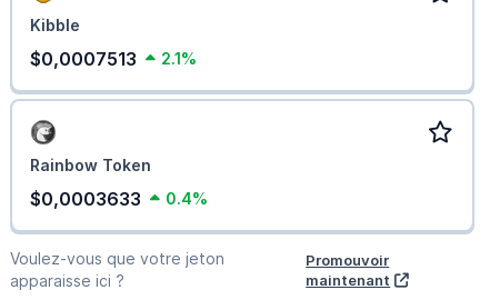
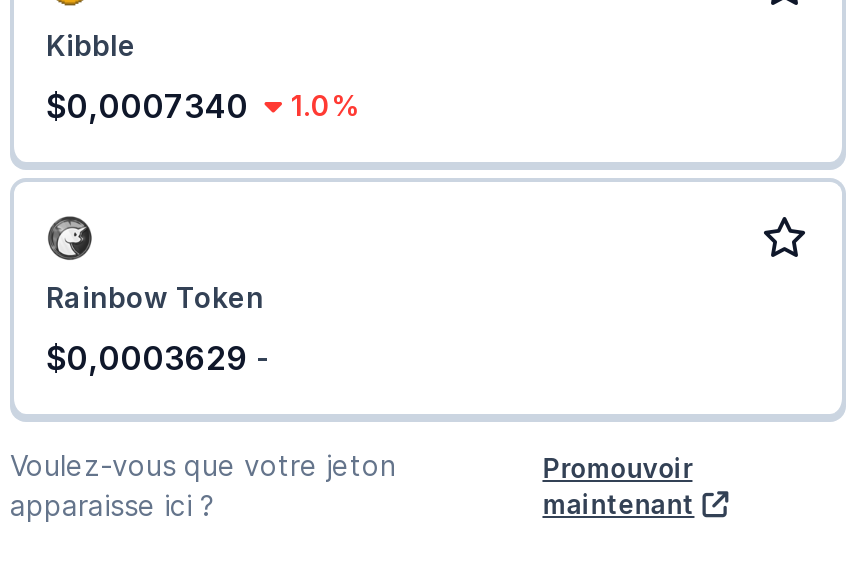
[30,48,137,70] $0,0007513 -> [46,86,248,126] $0,0007340
[161,49,196,68] 2.1% -> [291,88,359,122] 1.0%
[30,188,207,210] $0,0003633 | 0.4% -> [46,338,270,378] $0,0003629 -

